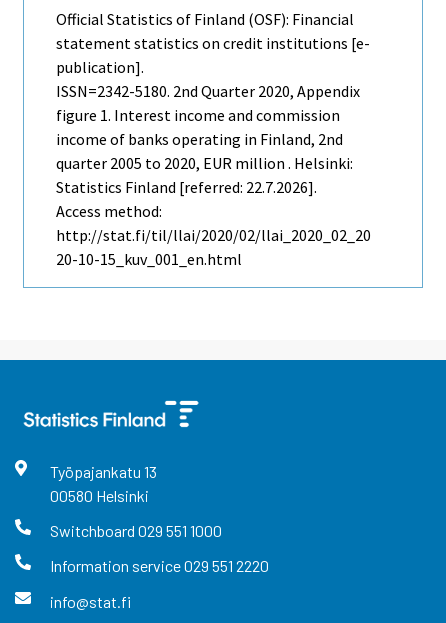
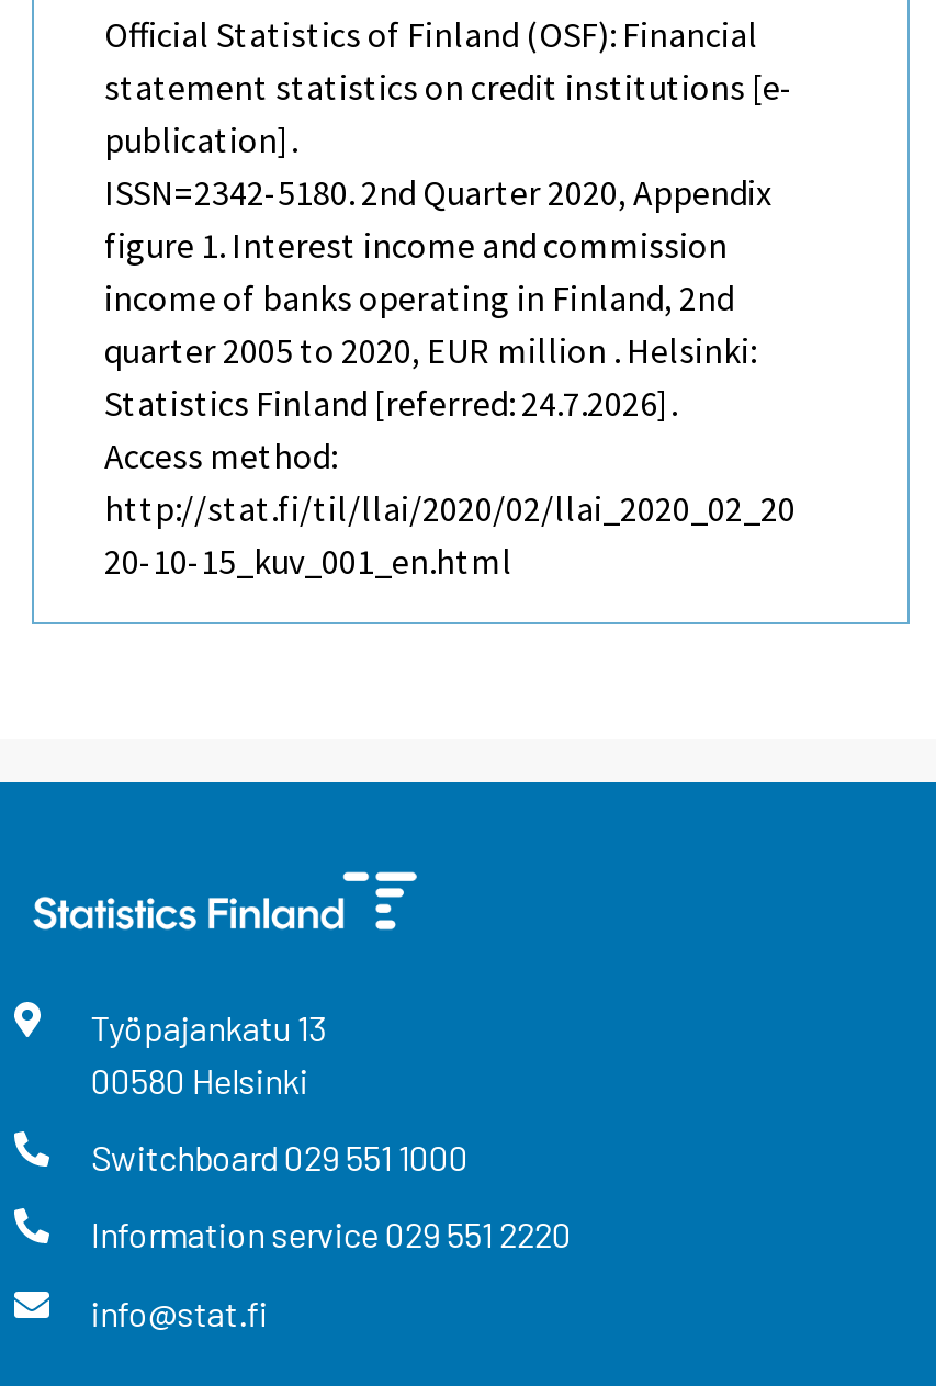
[56,177,317,197] Statistics Finland [referred: 22.7.2026]. -> [104,381,677,425] Statistics Finland [referred: 24.7.2026].

